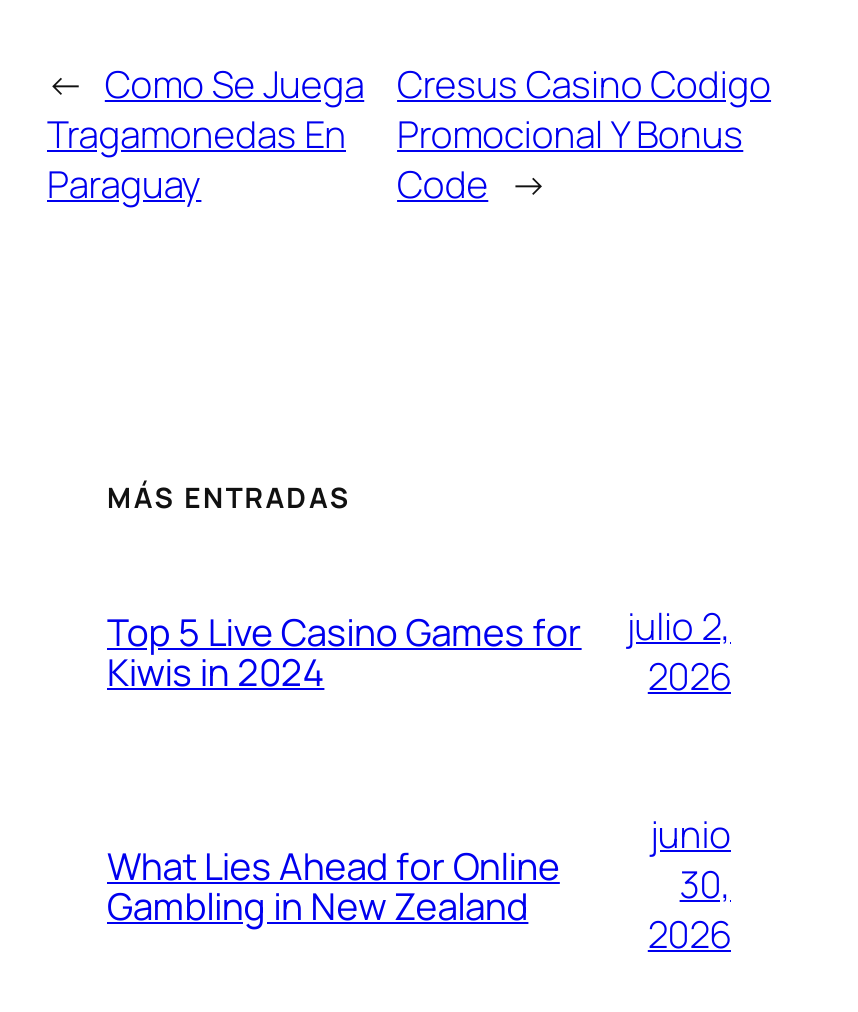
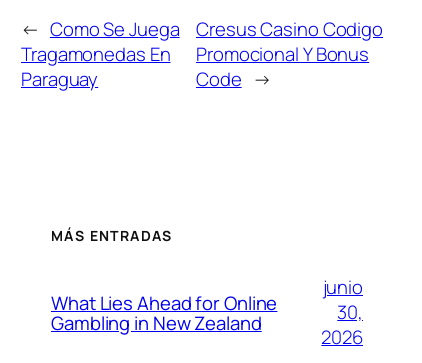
[107,606,582,698] Top 5 Live Casino Games for | Kiwis in 2024 -> none
[627,600,731,702] julio 2, | 2026 -> none

